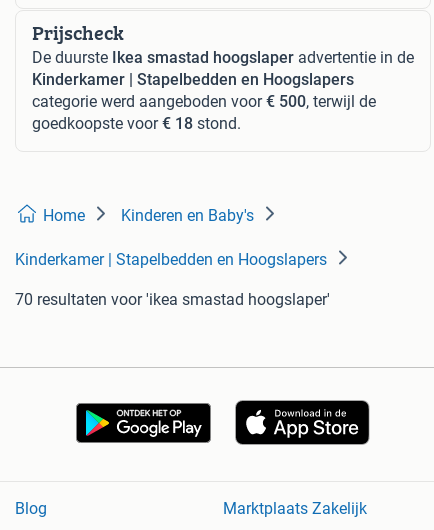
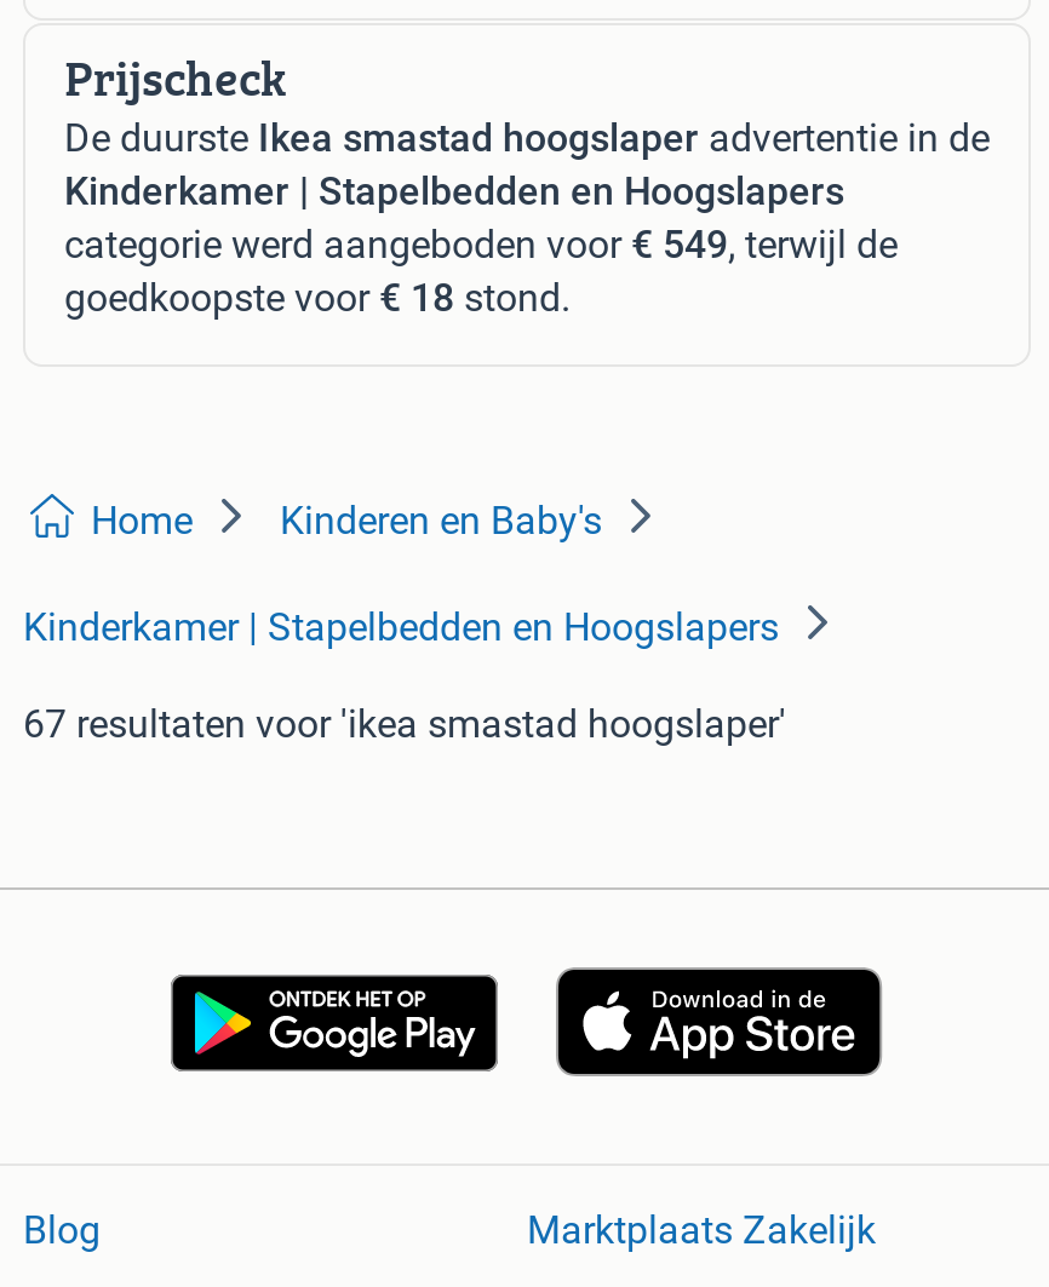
[32,92,376,111] categorie werd aangeboden voor € 500, terwijl de -> [64,223,898,269] categorie werd aangeboden voor € 549, terwijl de
[15,290,330,309] 70 resultaten voor 'ikea smastad hoogslaper' -> [23,702,786,748] 67 resultaten voor 'ikea smastad hoogslaper'

